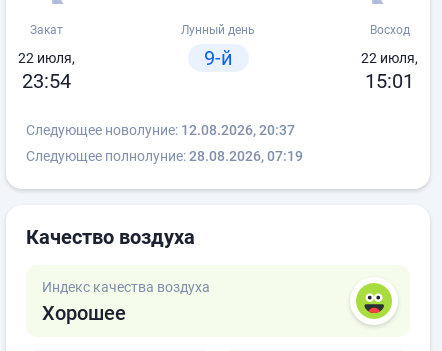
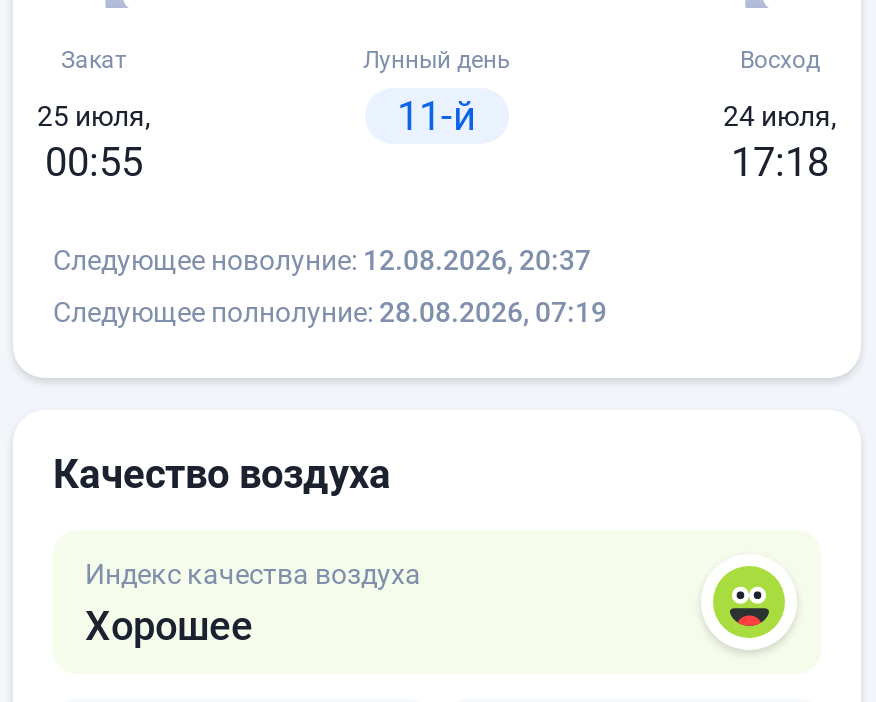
[18,50,75,66] 22 июля, -> [37,100,151,132] 25 июля,
[203,46,232,70] 9-й -> [397,92,477,140] 11-й
[361,50,418,66] 22 июля, -> [723,100,837,132] 24 июля,
[22,69,71,93] 23:54 -> [45,138,143,186] 00:55
[365,69,414,93] 15:01 -> [731,138,829,186] 17:18

